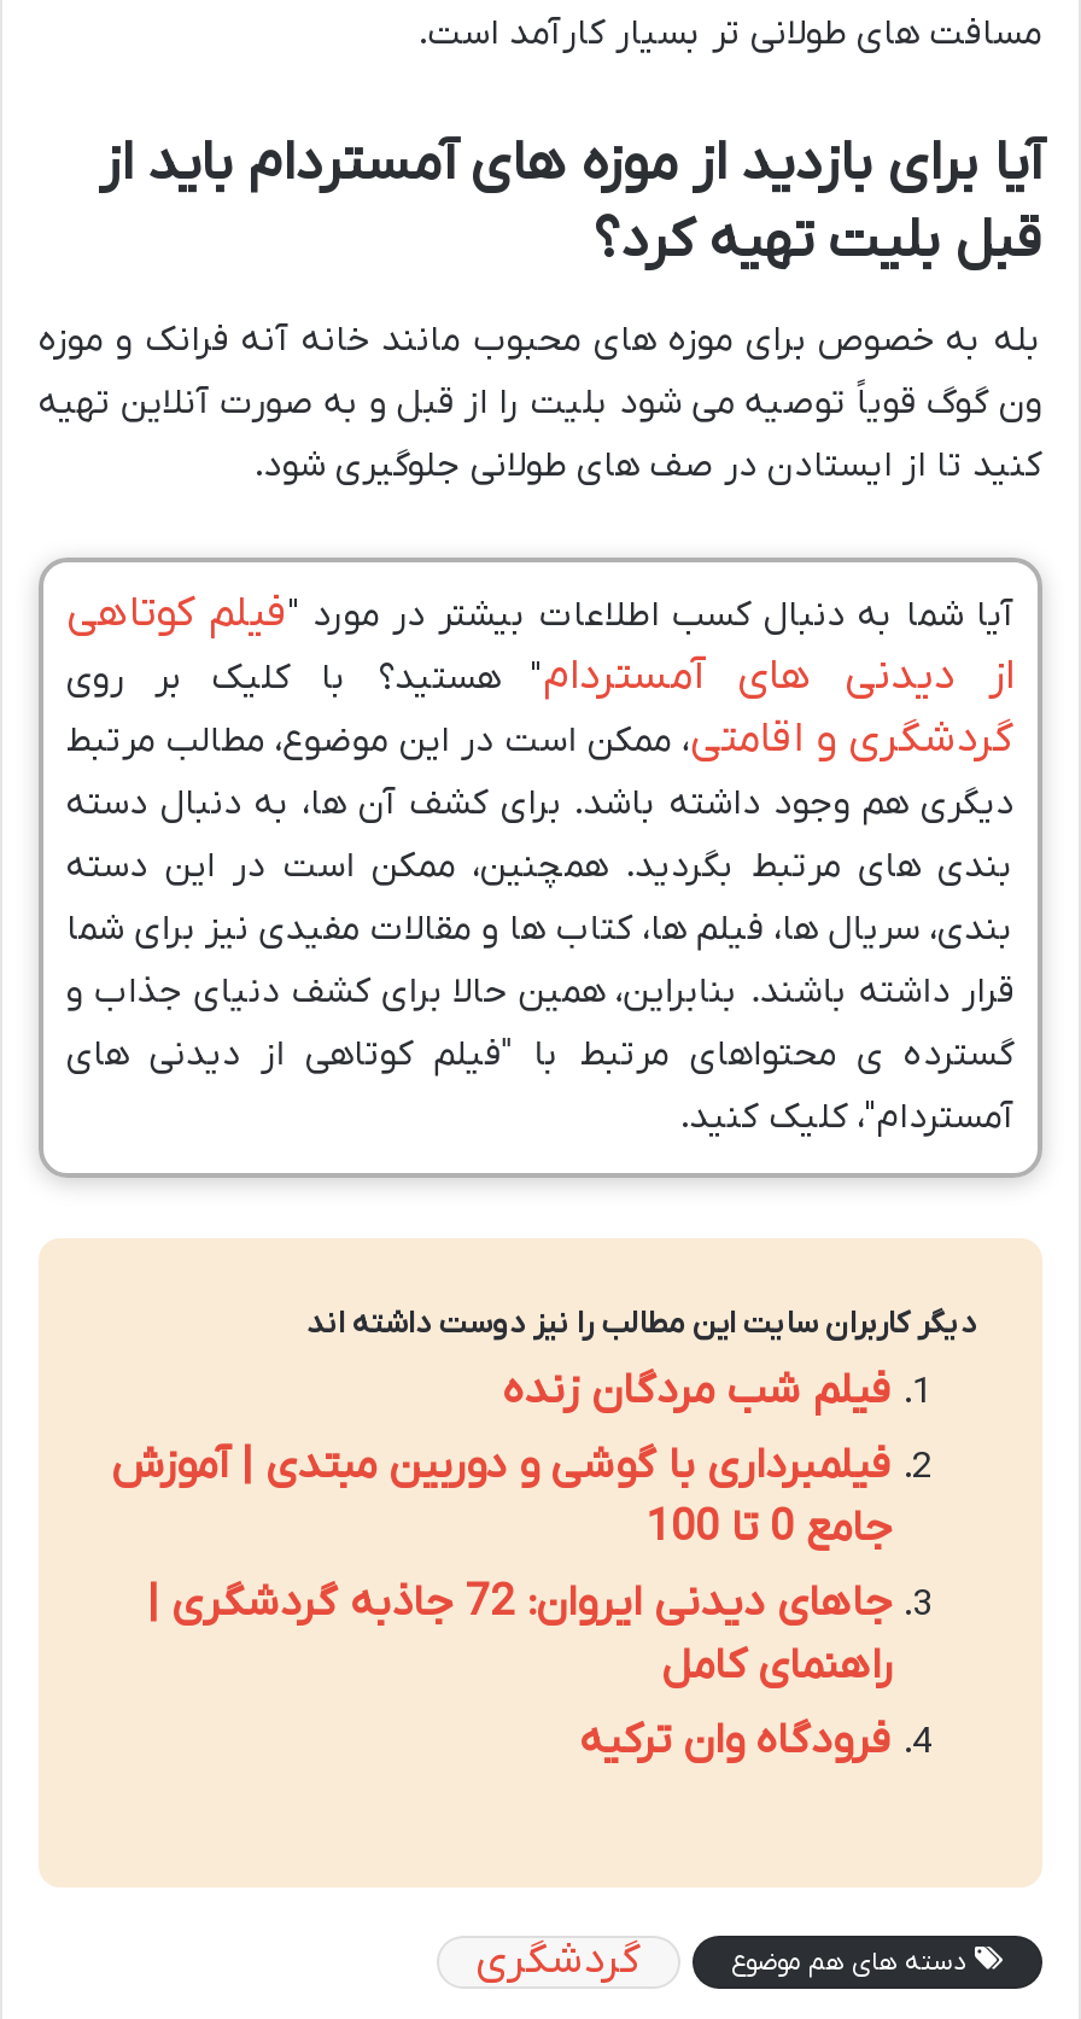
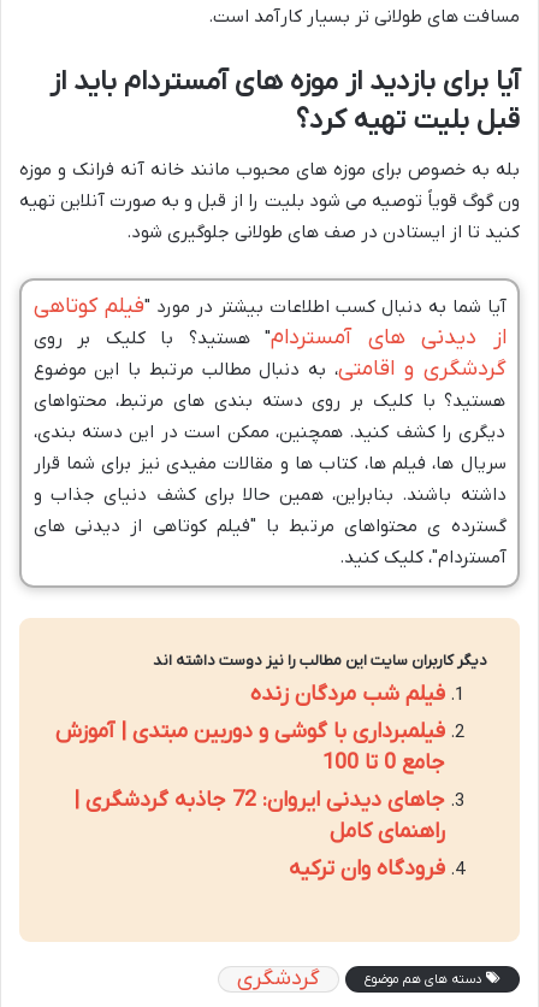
[66,713,1015,1017] گردشگری و اقامتی ، ممکن است در این موضوع، مطالب مرتبط | دیگری هم وجود داشته باشد. برای کشف آن ها، به دنبال دسته | بندی های مرتبط بگردید. همچنین، ممکن است در این دسته | بندی، سریال ها، فیلم ها، کتاب ها و مقالات مفیدی نیز برای شما | قرار داشته باشند. بنابراین، همین حالا برای کشف دنیای جذاب و -> [33,356,506,507] گردشگری و اقامتی ، به دنبال مطالب مرتبط با این موضوع | هستید؟ با کلیک بر روی دسته بندی های مرتبط، محتواهای | دیگری را کشف کنید. همچنین، ممکن است در این دسته بندی، | سریال ها، فیلم ها، کتاب ها و مقالات مفیدی نیز برای شما قرار | داشته باشند. بنابراین، همین حالا برای کشف دنیای جذاب و

